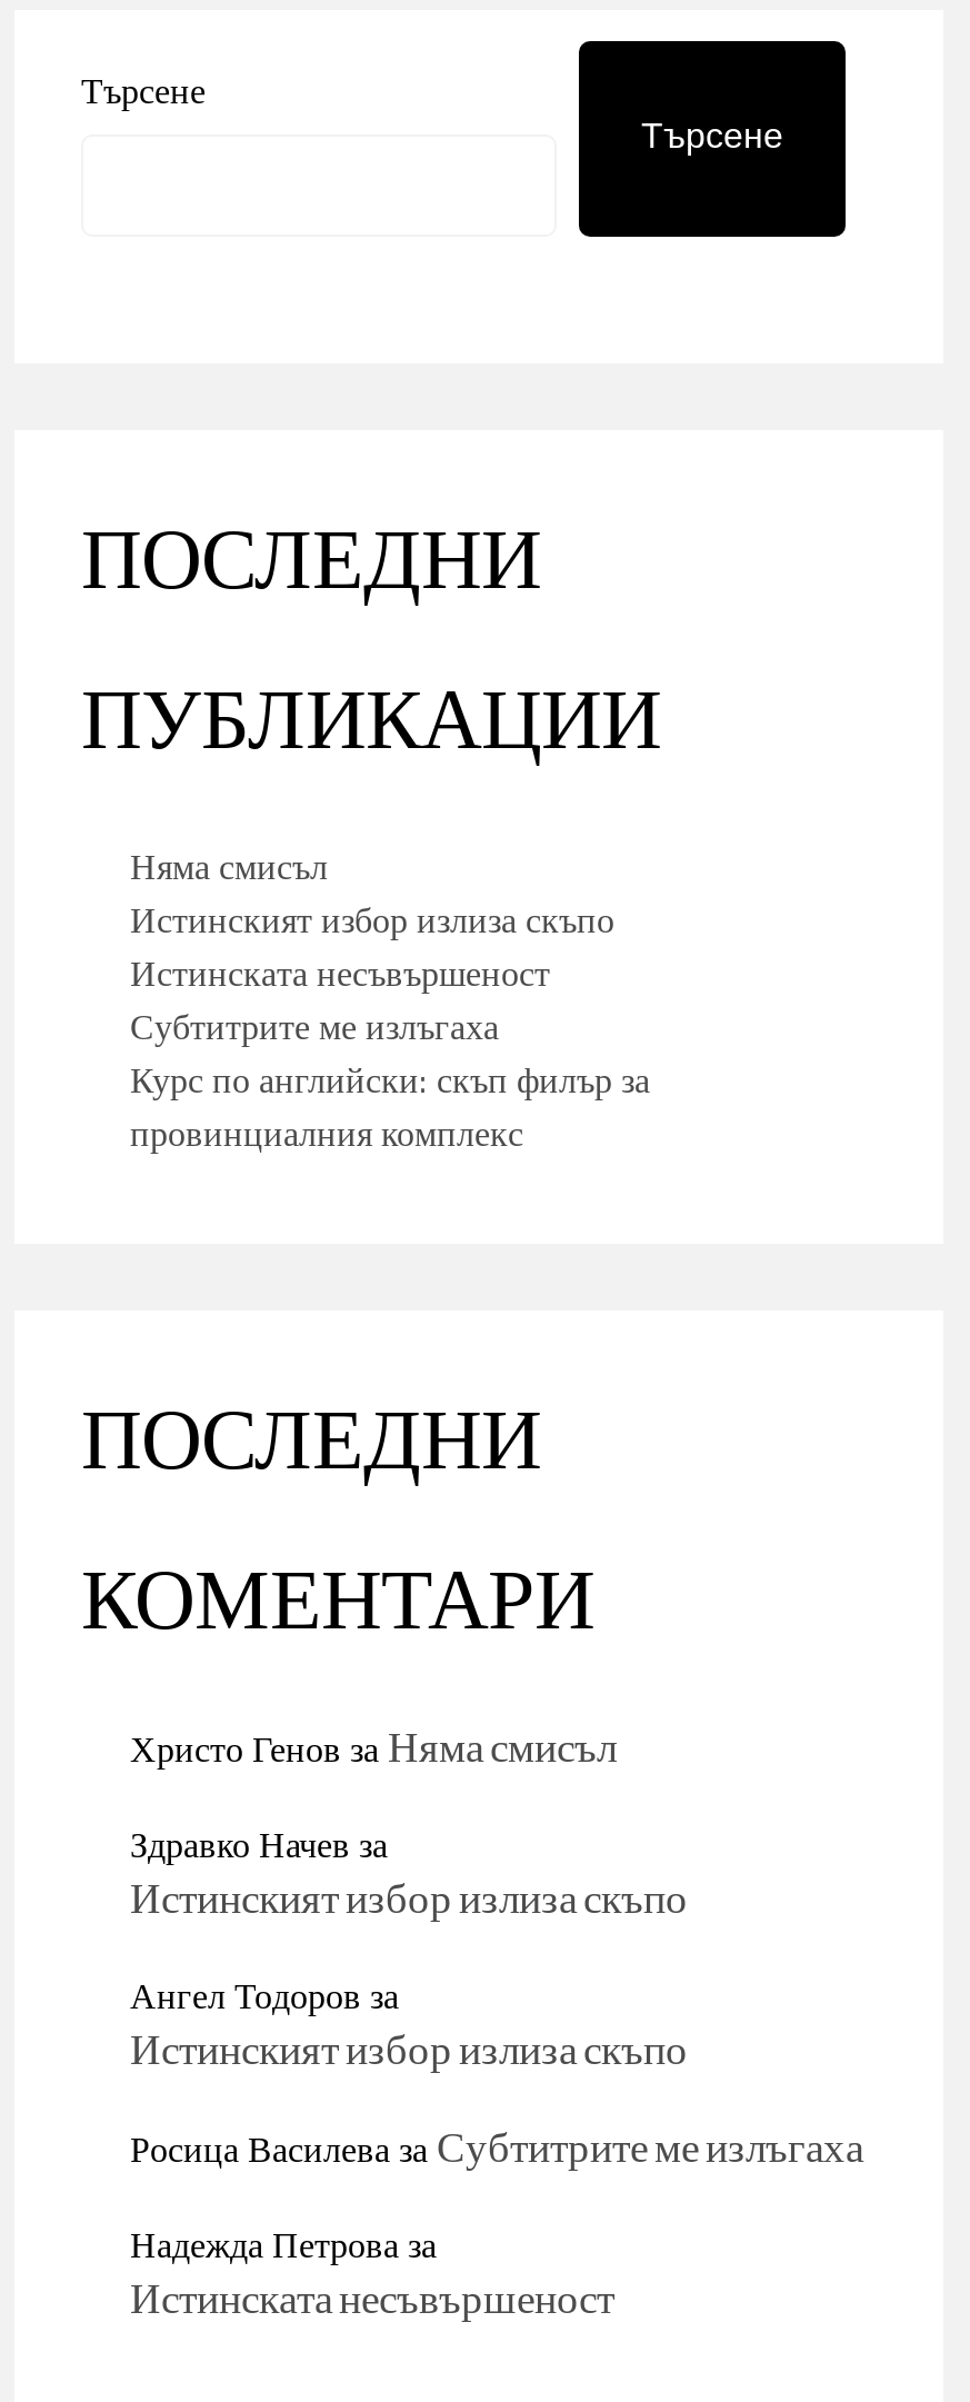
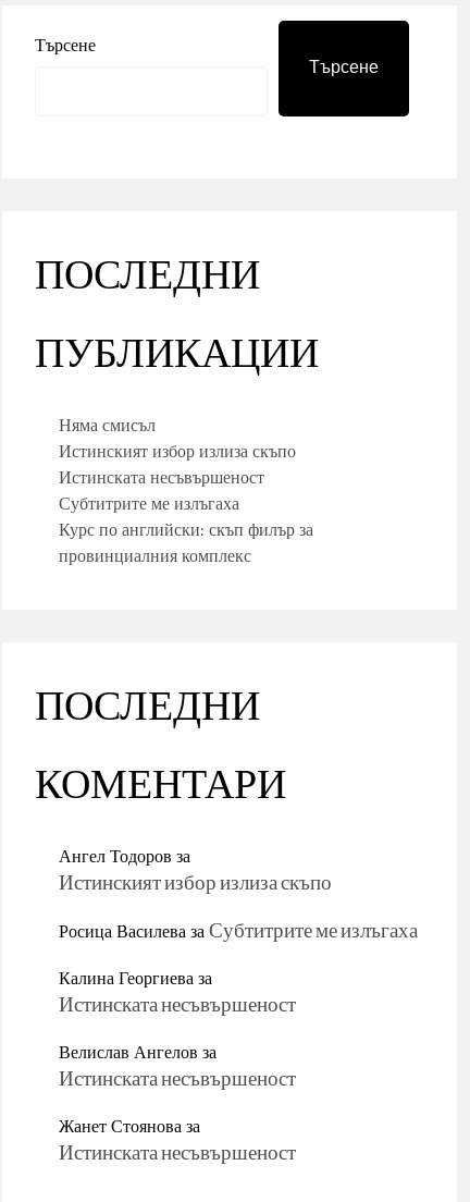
[130,1715,688,1926] Христо Генов заНяма смисъл | Здравко Начев за | Истинският избор излиза скъпо -> none
moved [130,1962,863,2182] -> [59,839,418,947]: Ангел Тодоров за | Истинският избор излиза скъпо | Росица ВасилевазаСубтитрите ме излъгаха
[130,2211,437,2278] Надежда Петроваза -> [59,961,296,1142] Калина Георгиеваза | Истинската несъвършеност | Велислав Ангелов за | Истинската несъвършеност | Жанет Стояноваза

